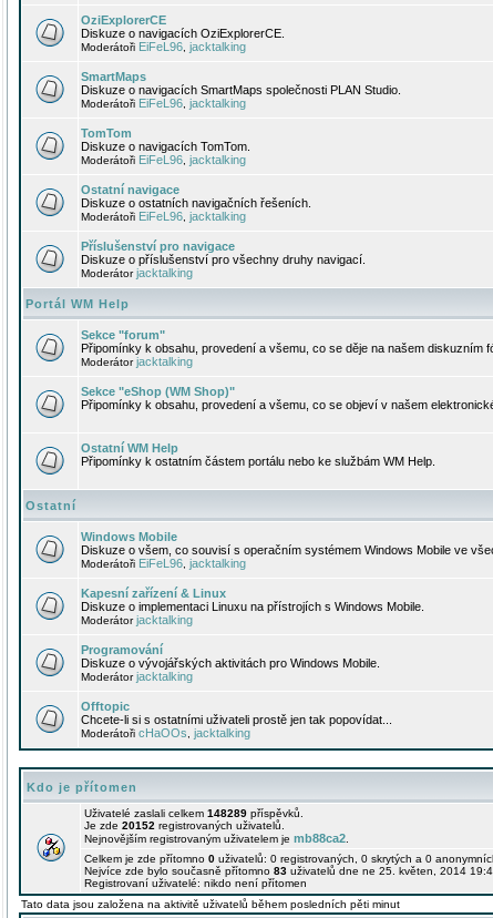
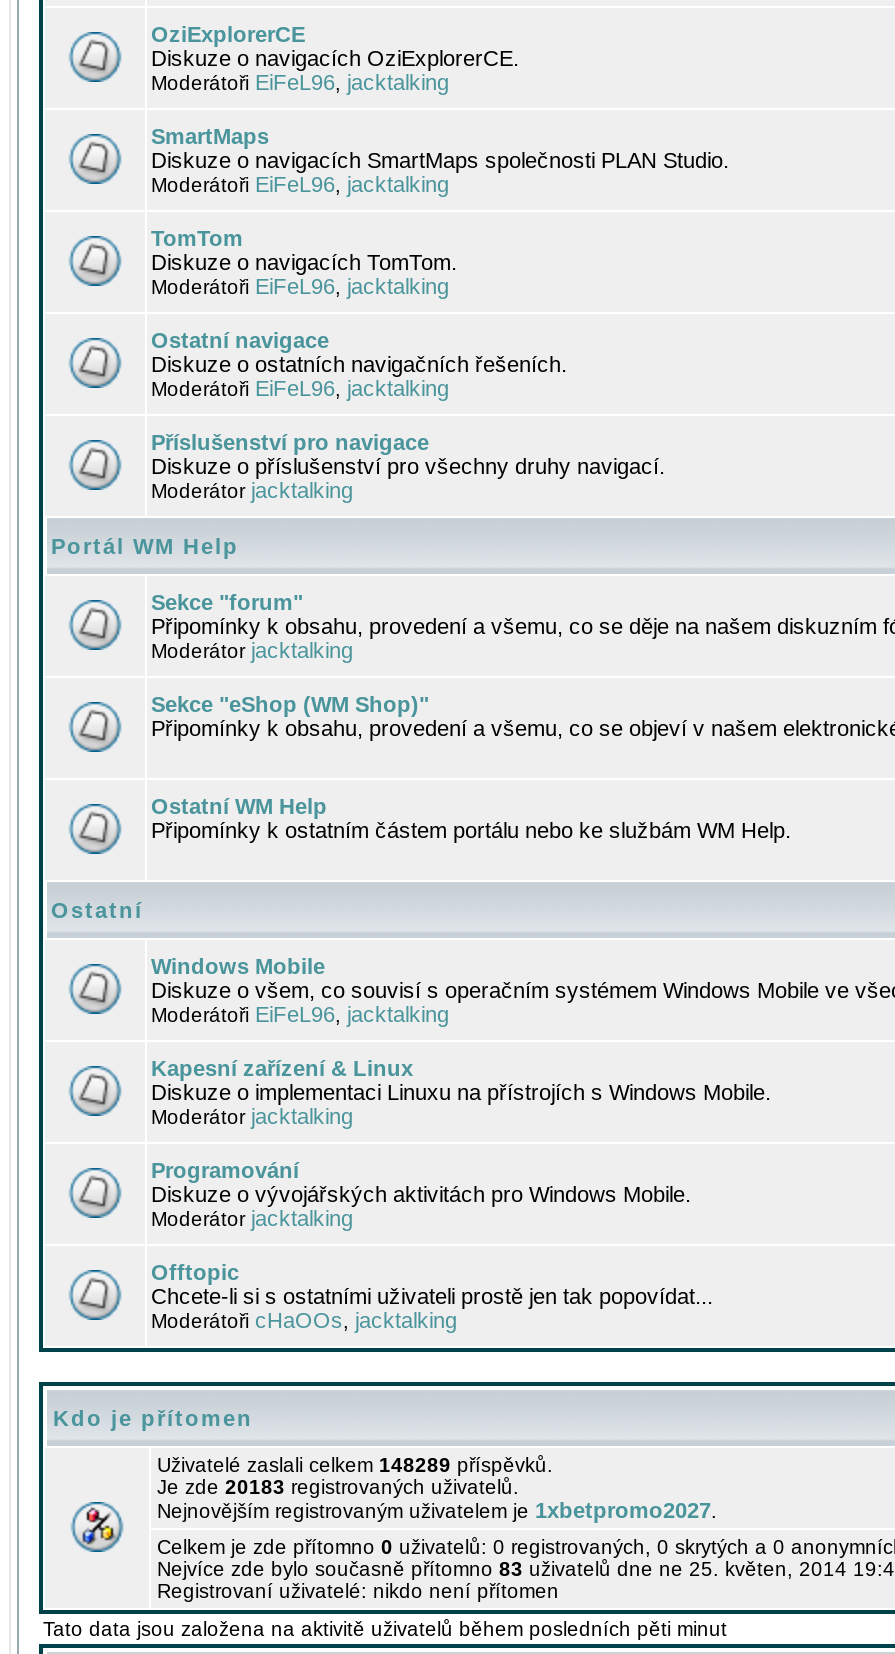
[84,819,285,832] Je zde 20152 registrovaných uživatelů. -> [157,1476,519,1498] Je zde 20183 registrovaných uživatelů.
[84,832,349,845] Nejnovějším registrovaným uživatelem je mb88ca2. -> [157,1498,717,1522] Nejnovějším registrovaným uživatelem je 1xbetpromo2027.

